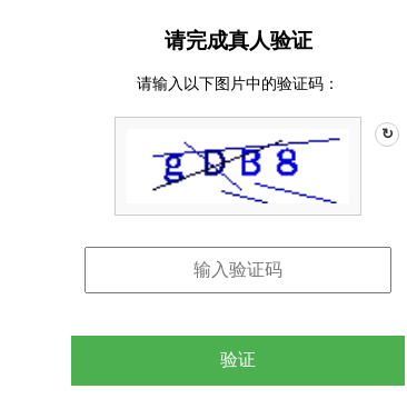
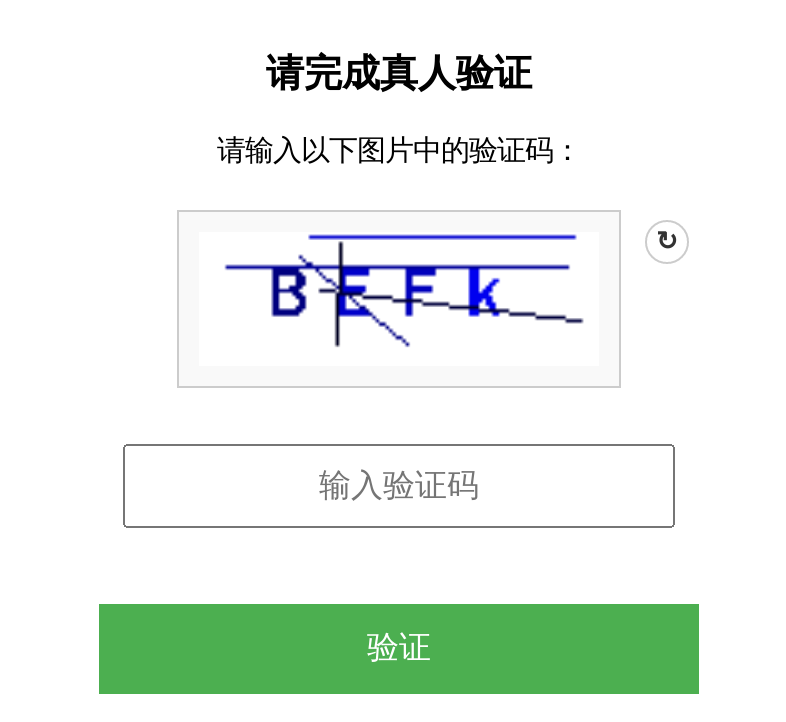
[142,130,341,205] [image] -> [223,232,585,366] [image]

